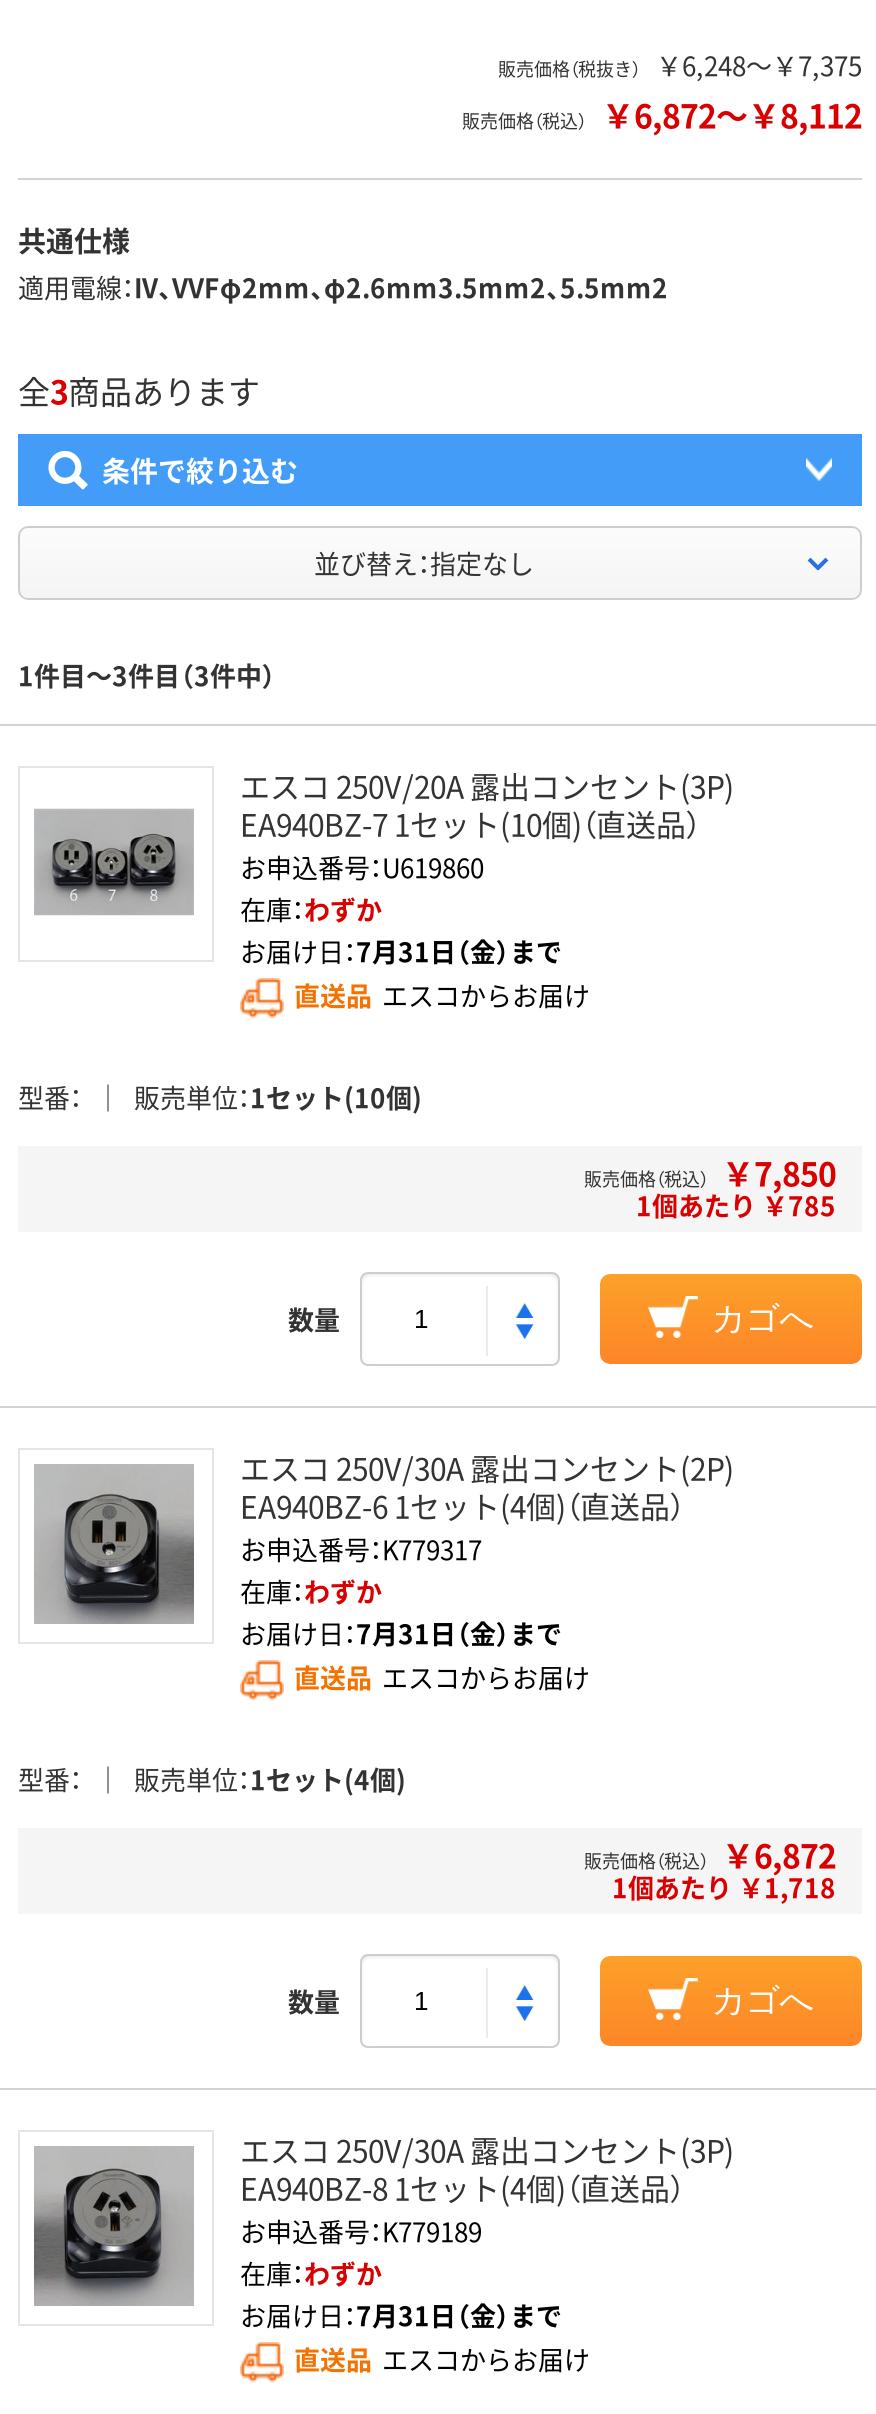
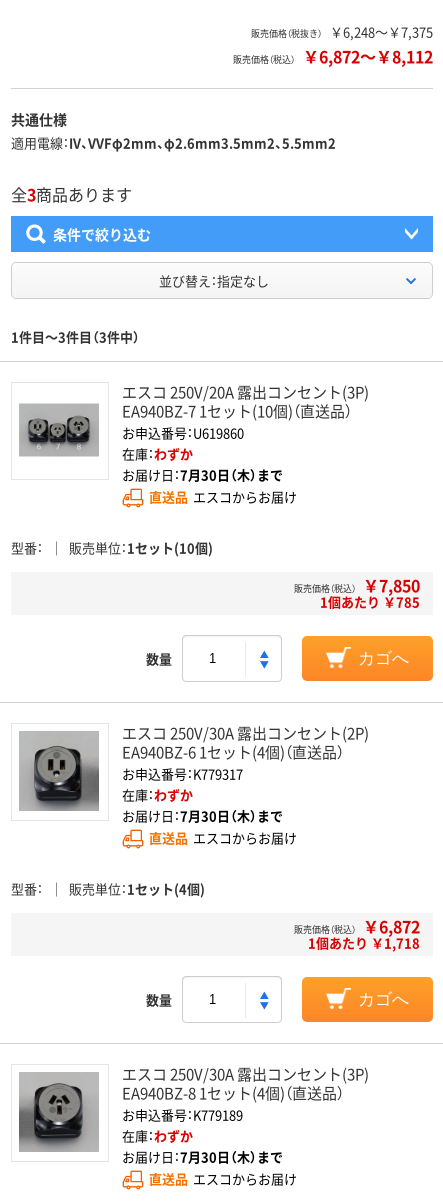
[240,932,562,970] お届け日：7月31日（金）まで -> [122,465,283,484] お届け日：7月30日（木）まで
[240,1614,562,1652] お届け日：7月31日（金）まで -> [122,806,283,825] お届け日：7月30日（木）まで
[240,2296,562,2334] お届け日：7月31日（金）まで -> [122,1147,283,1166] お届け日：7月30日（木）まで

